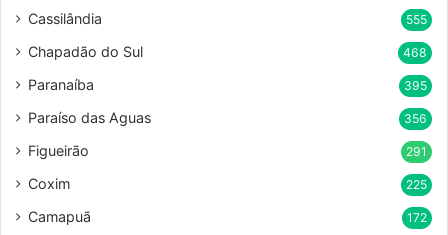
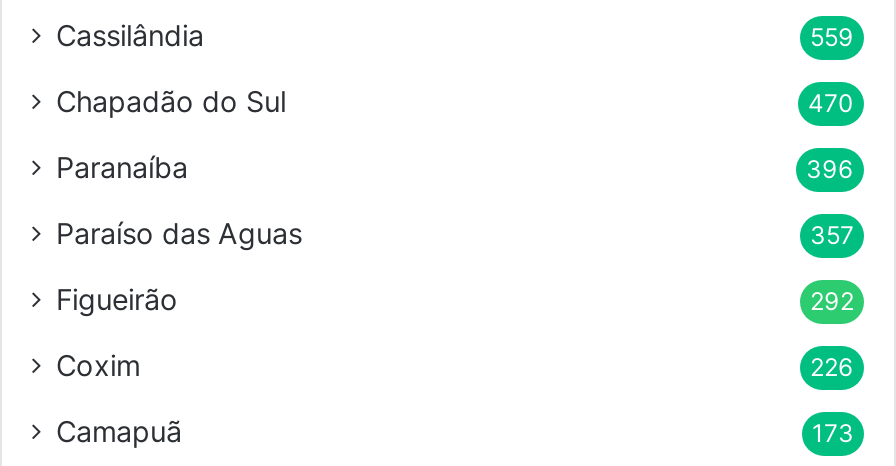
[406,12,427,27] 555 -> [810,21,854,51] 559
[403,45,427,60] 468 -> [808,87,854,117] 470
[404,78,427,93] 395 -> [806,153,854,183] 396
[404,111,427,126] 356 -> [810,219,854,249] 357
[406,144,427,159] 291 -> [810,285,854,315] 292
[406,177,427,192] 225 -> [810,351,854,381] 226
[407,210,427,225] 172 -> [812,417,854,447] 173

